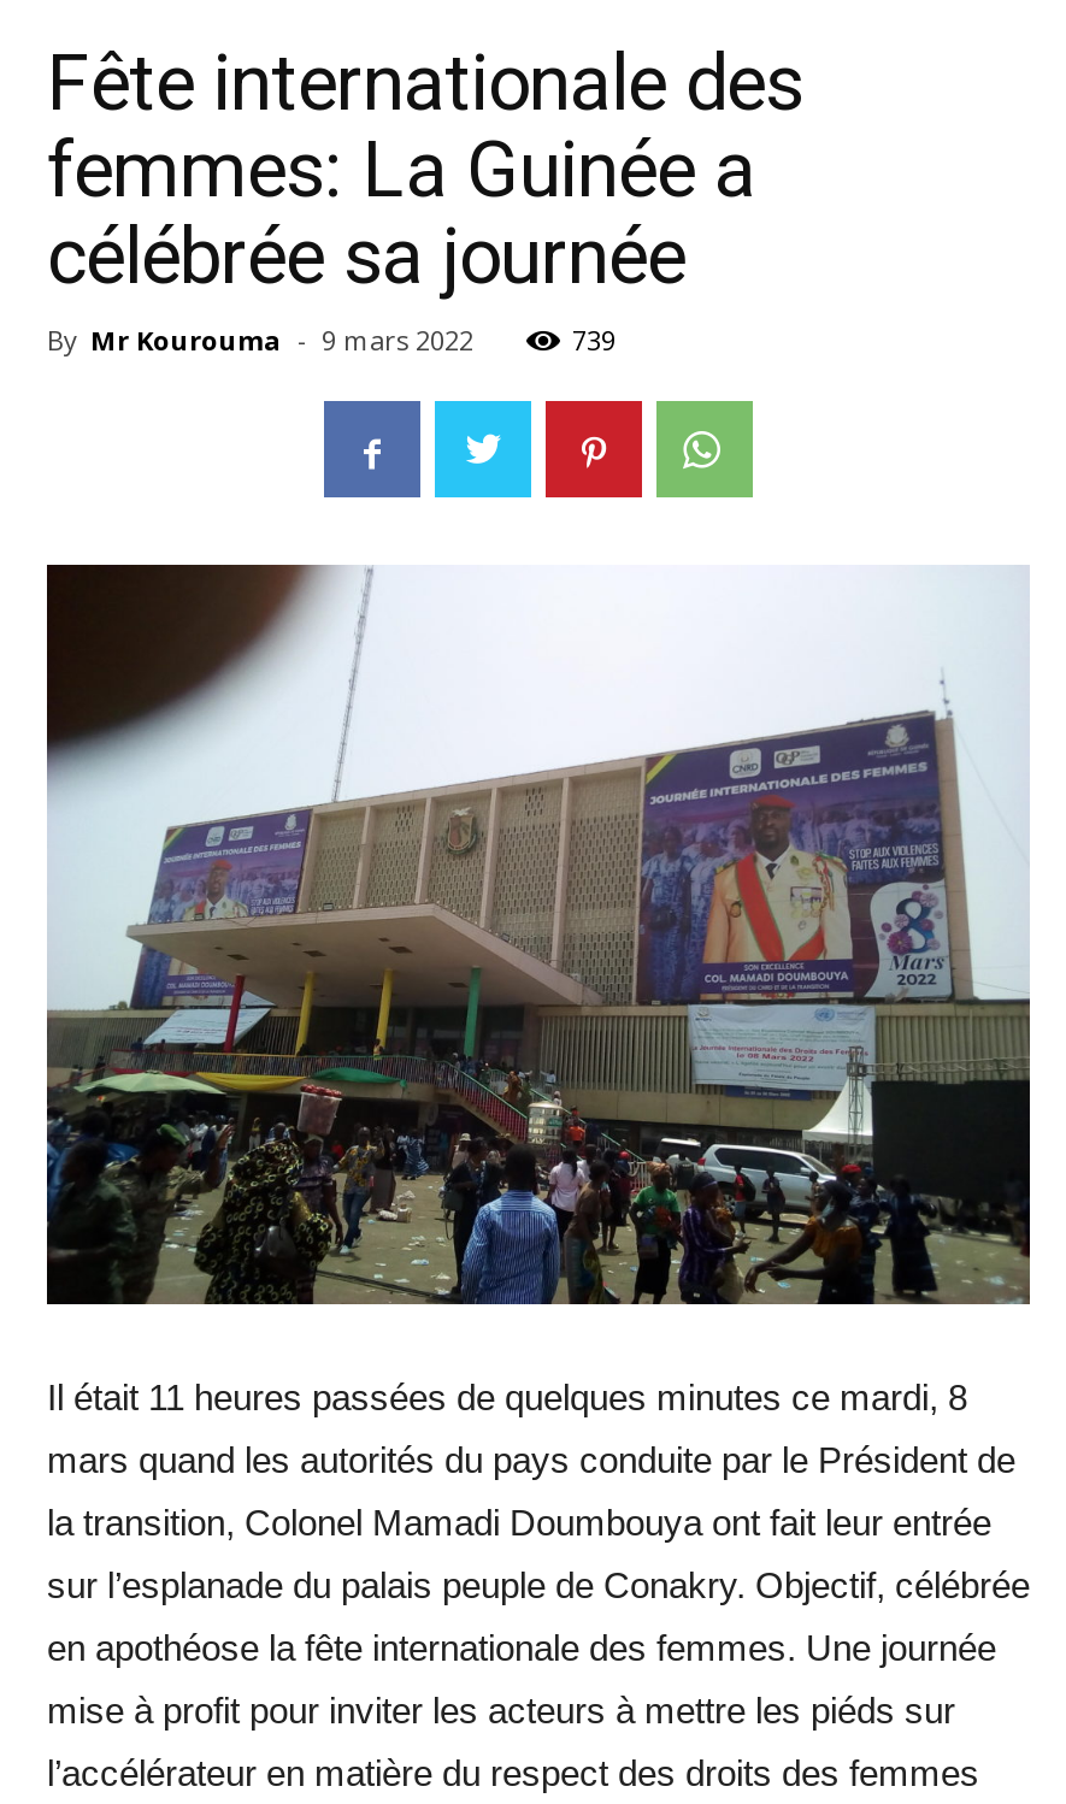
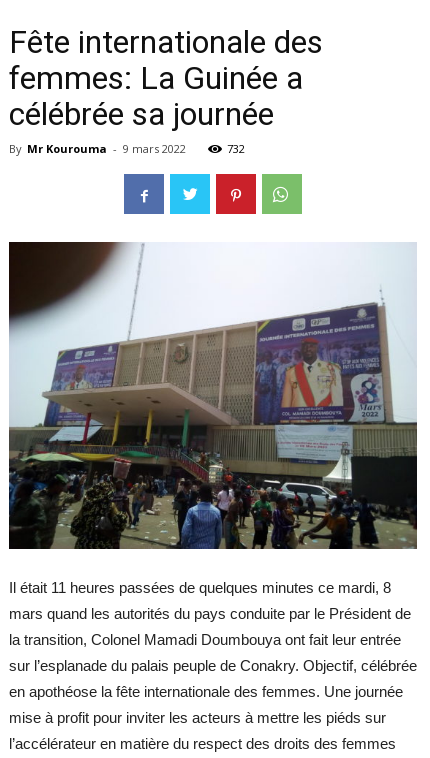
[572,322,616,358] 739 -> [227,141,245,156] 732

